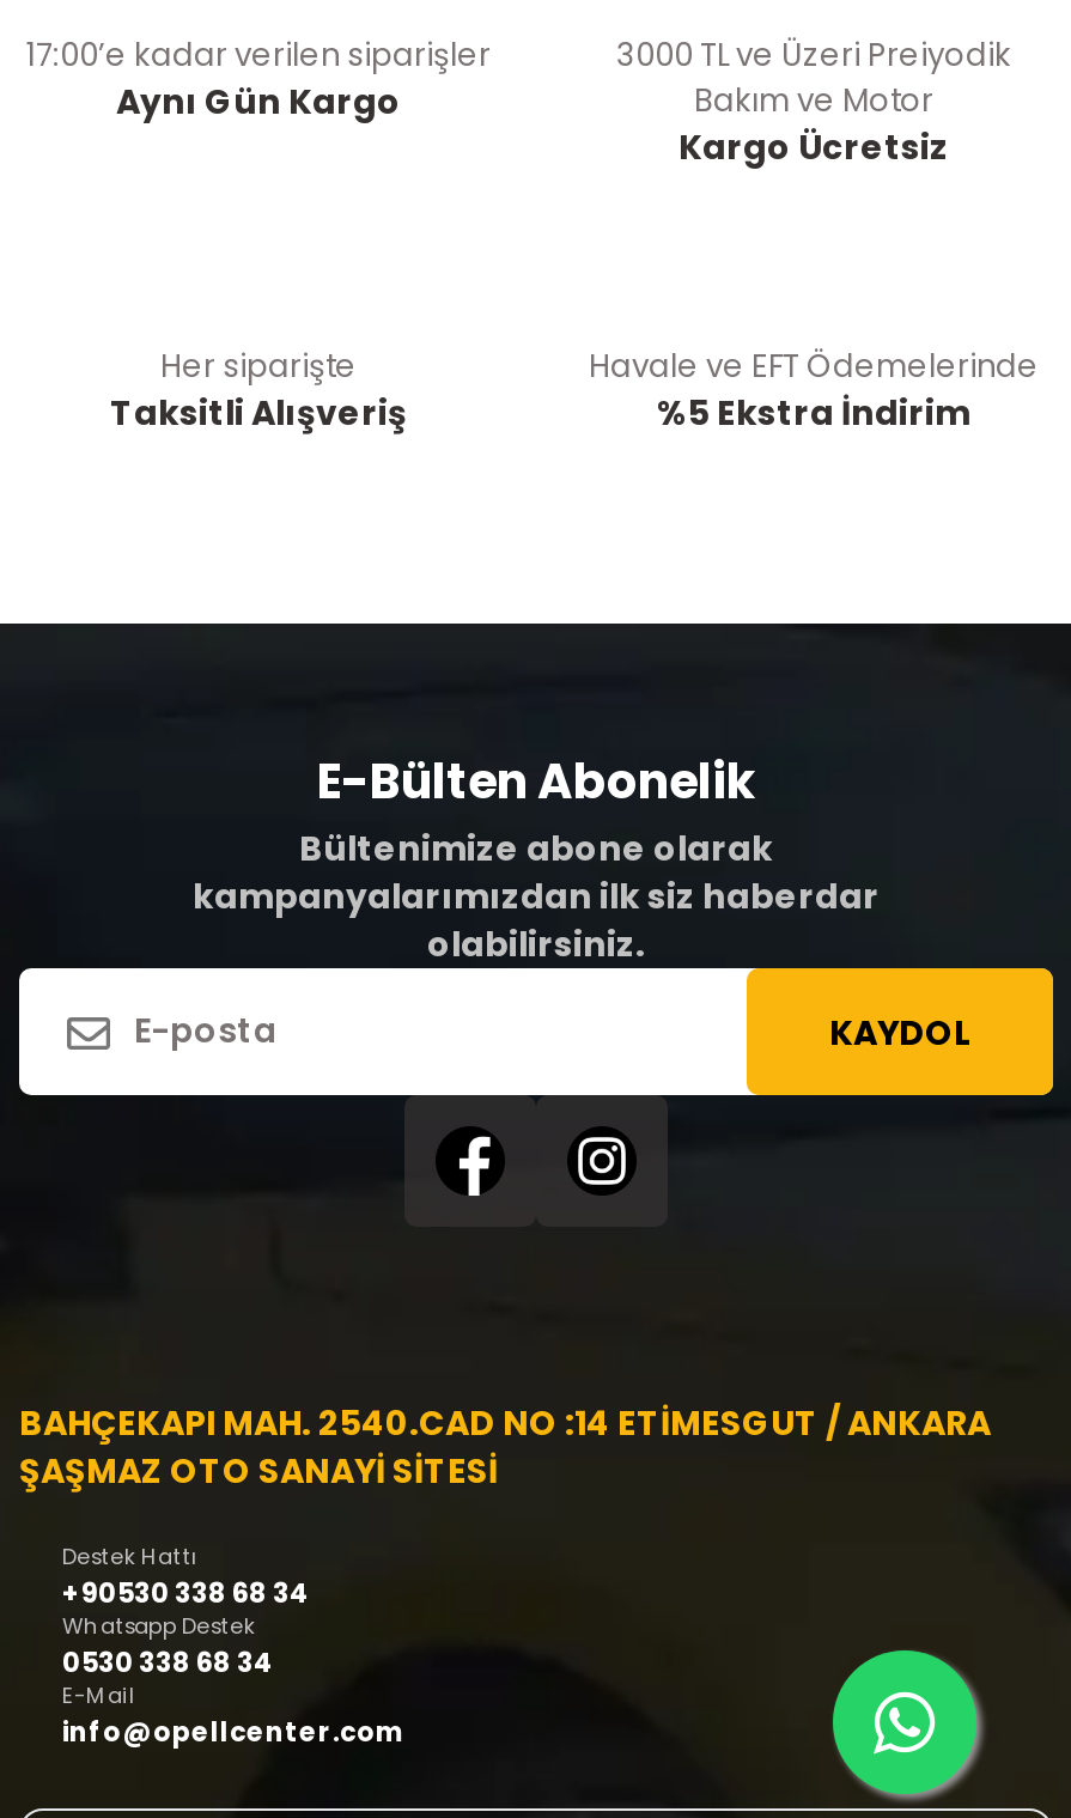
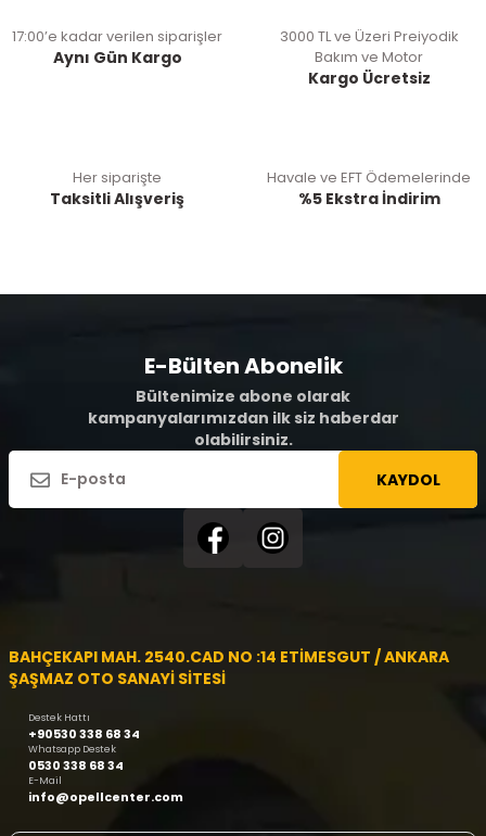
[830,1648,984,1801] [image] -> none

